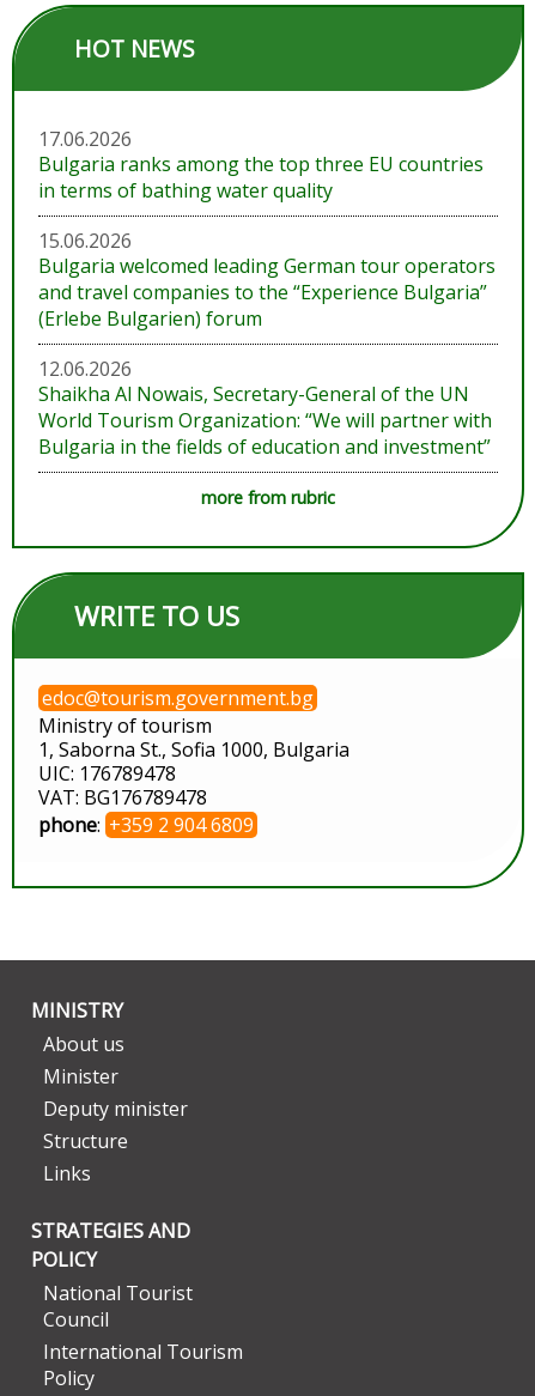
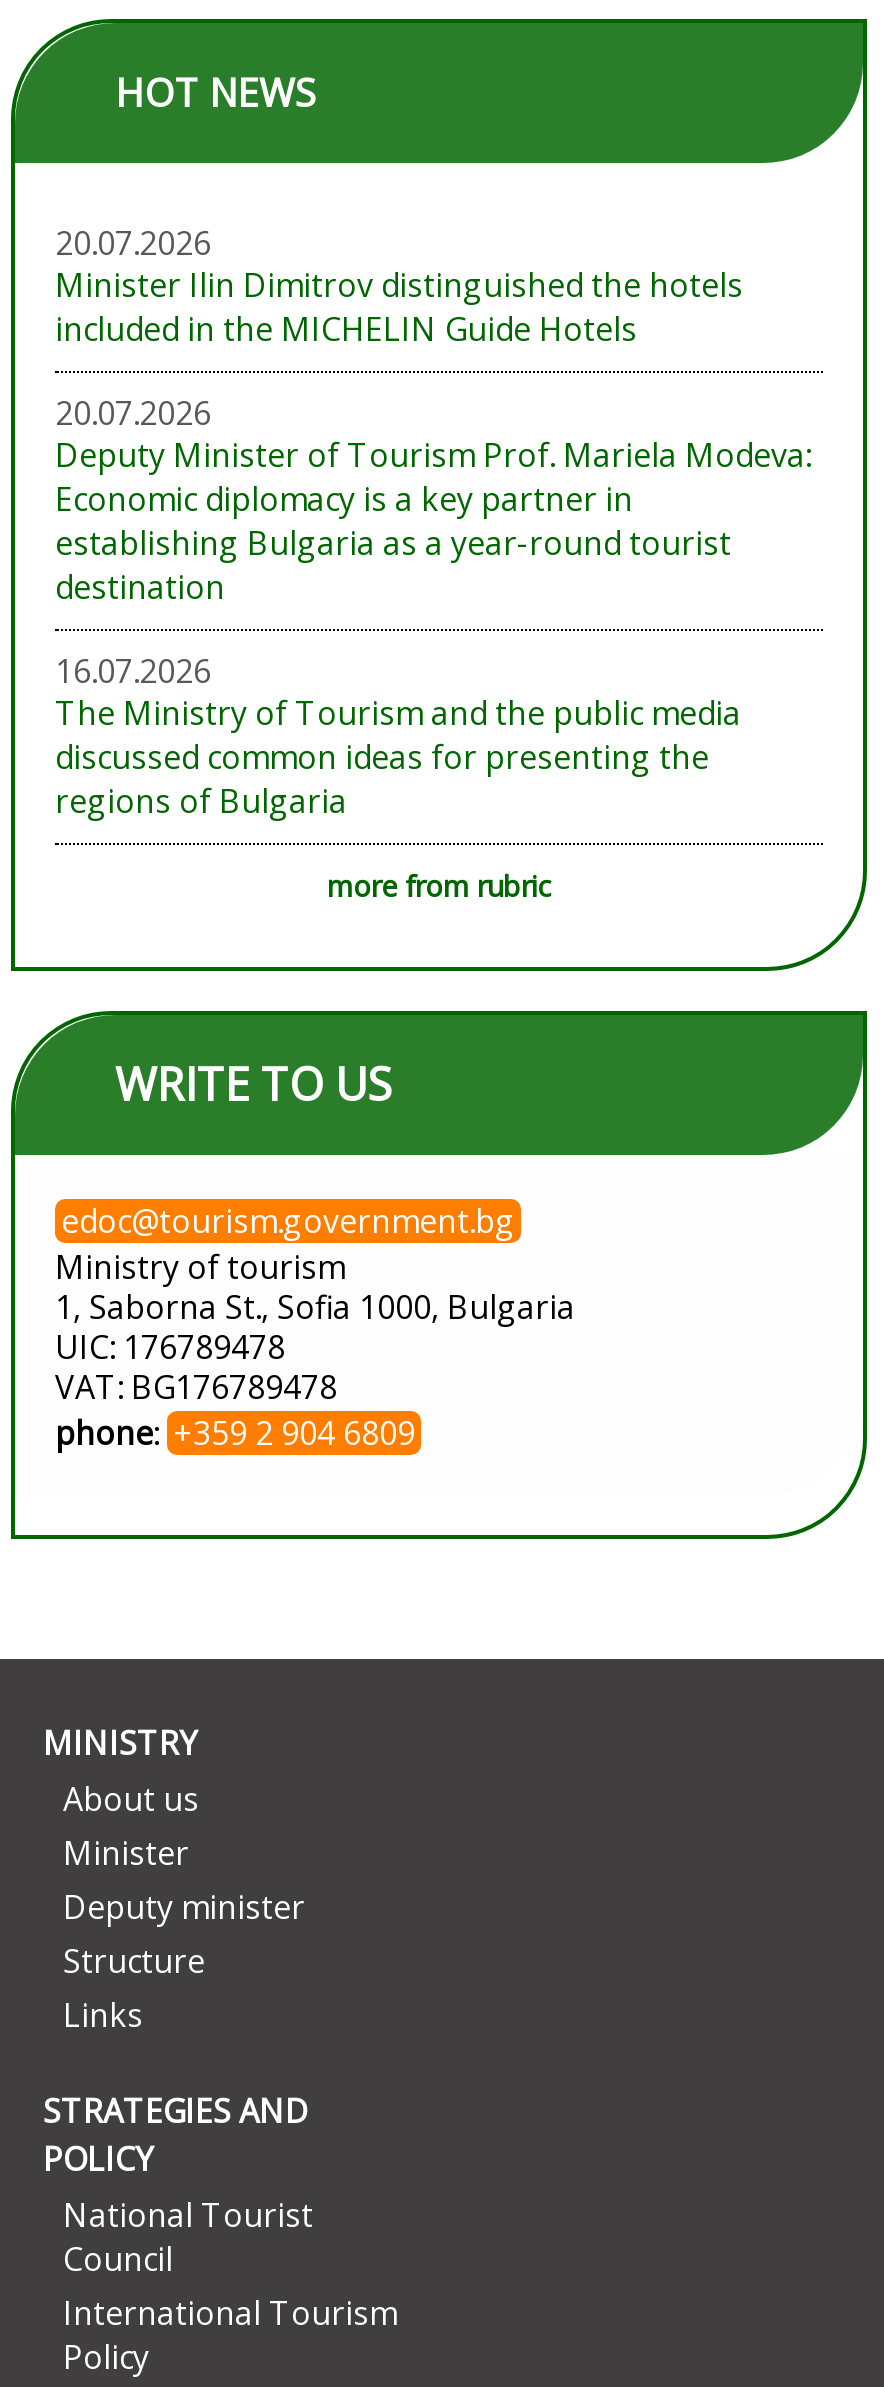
[38,126,484,204] 17.06.2026 | Bulgaria ranks among the top three EU countries | in terms of bathing water quality -> [55,221,743,351] 20.07.2026 | Minister Ilin Dimitrov distinguished the hotels | included in the MICHELIN Guide Hotels
[38,227,496,332] 15.06.2026 | Bulgaria welcomed leading German tour operators | and travel companies to the “Experience Bulgaria” | (Erlebe Bulgarien) forum -> [55,391,811,609] 20.07.2026 | Deputy Minister of Tourism Prof. Mariela Modeva: | Economic diplomacy is a key partner in | establishing Bulgaria as a year-round tourist | destination
[38,356,492,460] 12.06.2026 | Shaikha Al Nowais, Secretary-General of the UN | World Tourism Organization: “We will partner with | Bulgaria in the fields of education and investment” -> [55,649,741,823] 16.07.2026 | The Ministry of Tourism and the public media | discussed common ideas for presenting the | regions of Bulgaria

